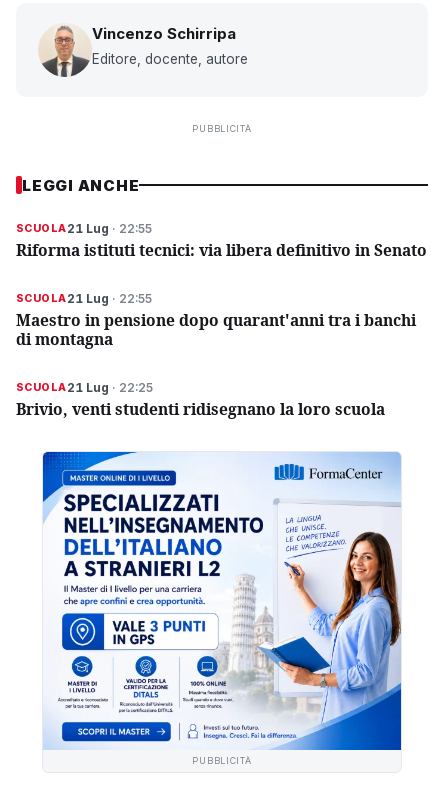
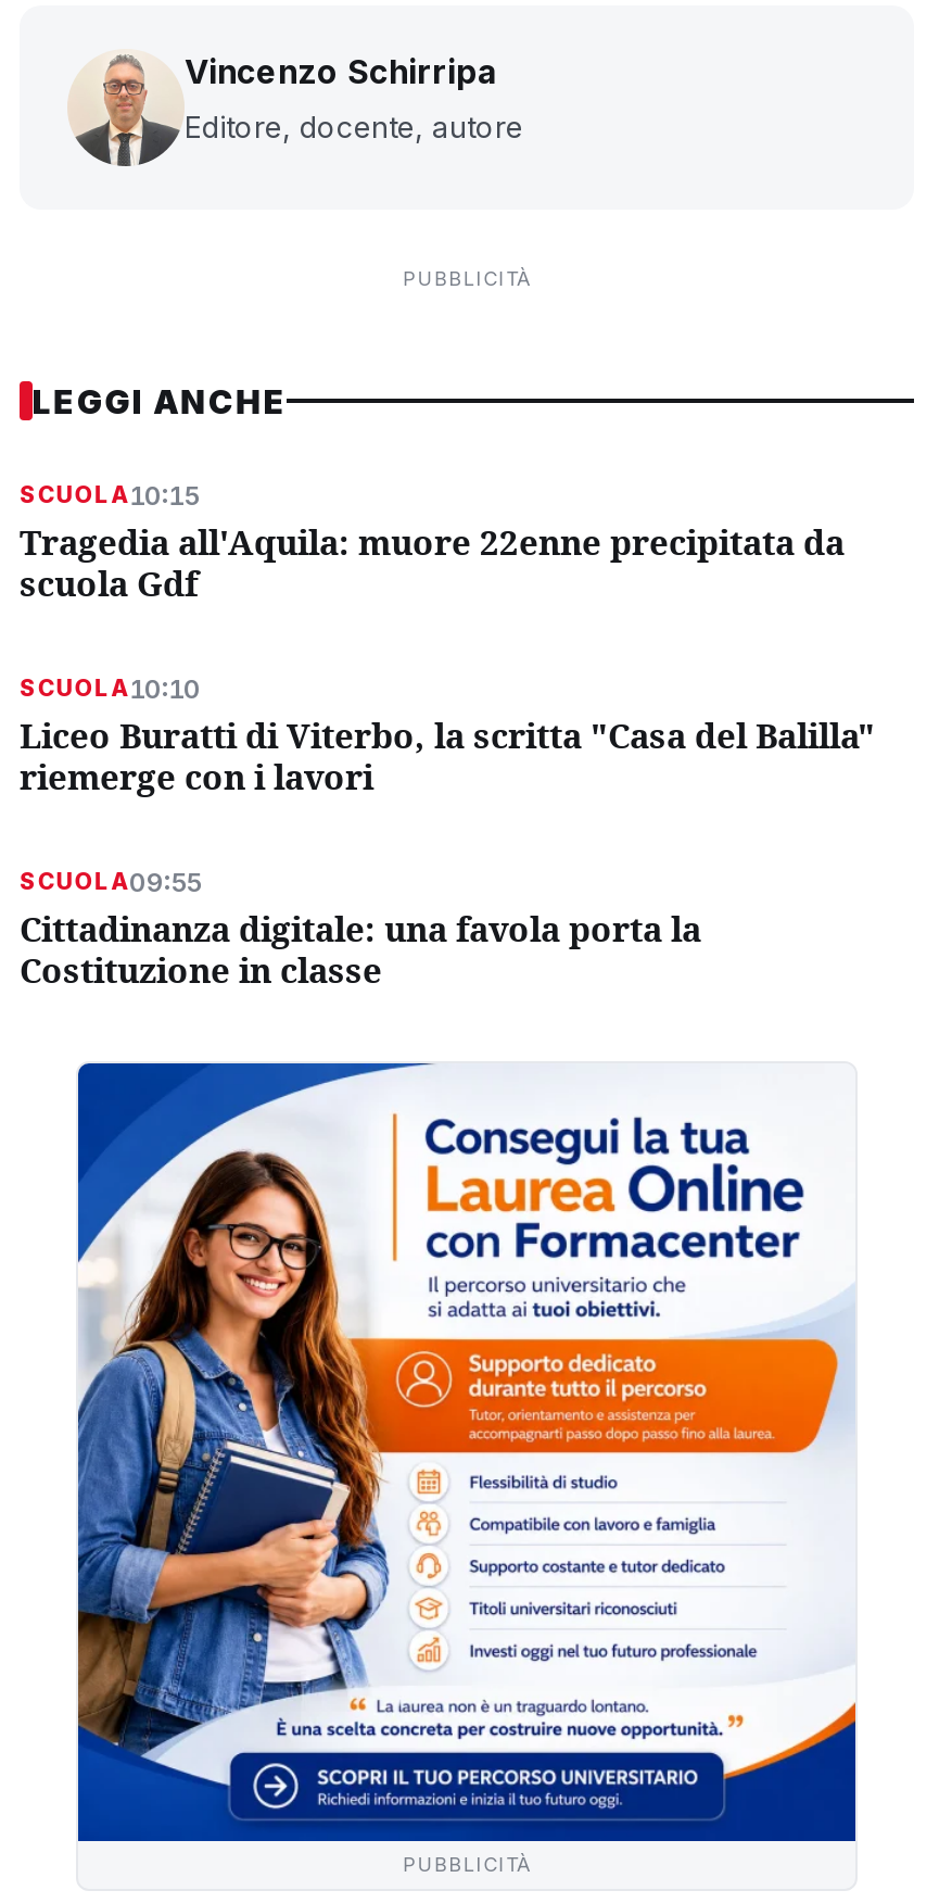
[16,221,427,261] SCUOLA21 Lug · 22:55 | Riforma istituti tecnici: via libera definitivo in Senato -> [20,479,845,607] SCUOLA10:15 | Tragedia all'Aquila: muore 22enne precipitata da | scuola Gdf
[16,291,416,350] SCUOLA21 Lug · 22:55 | Maestro in pensione dopo quarant'anni tra i banchi | di montagna -> [20,672,875,800] SCUOLA10:10 | Liceo Buratti di Viterbo, la scritta "Casa del Balilla" | riemerge con i lavori
[16,380,385,420] SCUOLA21 Lug · 22:25 | Brivio, venti studenti ridisegnano la loro scuola -> [20,865,701,993] SCUOLA09:55 | Cittadinanza digitale: una favola porta la | Costituzione in classe
[42,451,402,751] [image] -> [76,1139,858,1843] [image]

